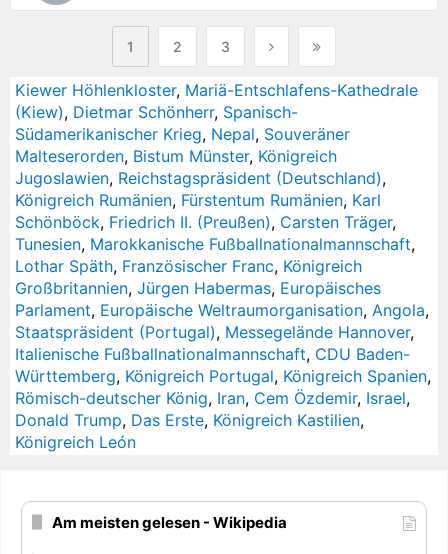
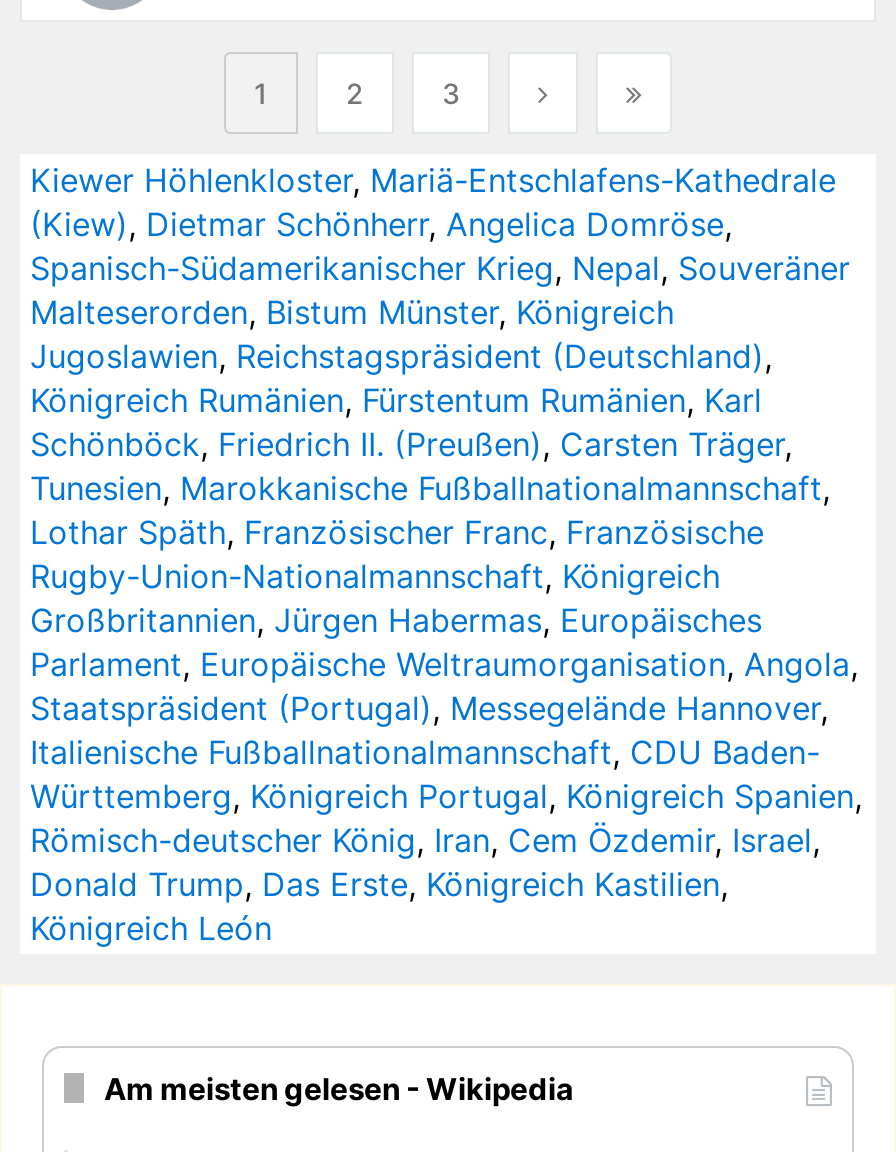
[15,102,350,144] (Kiew), Dietmar Schönherr, Spanisch- | Südamerikanischer Krieg, Nepal, Souveräner -> [30,204,850,288] (Kiew), Dietmar Schönherr, Angelica Domröse, | Spanisch-Südamerikanischer Krieg, Nepal, Souveräner
[15,256,362,276] Lothar Späth, Französischer Franc, Königreich -> [30,512,764,596] Lothar Späth, Französischer Franc, Französische | Rugby-Union-Nationalmannschaft, Königreich

